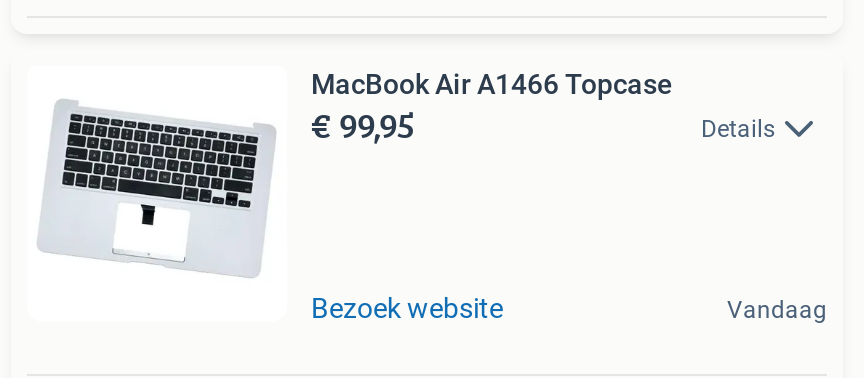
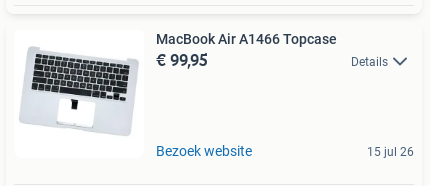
[727,296,827,324] Vandaag -> [367,144,414,158] 15 jul 26

